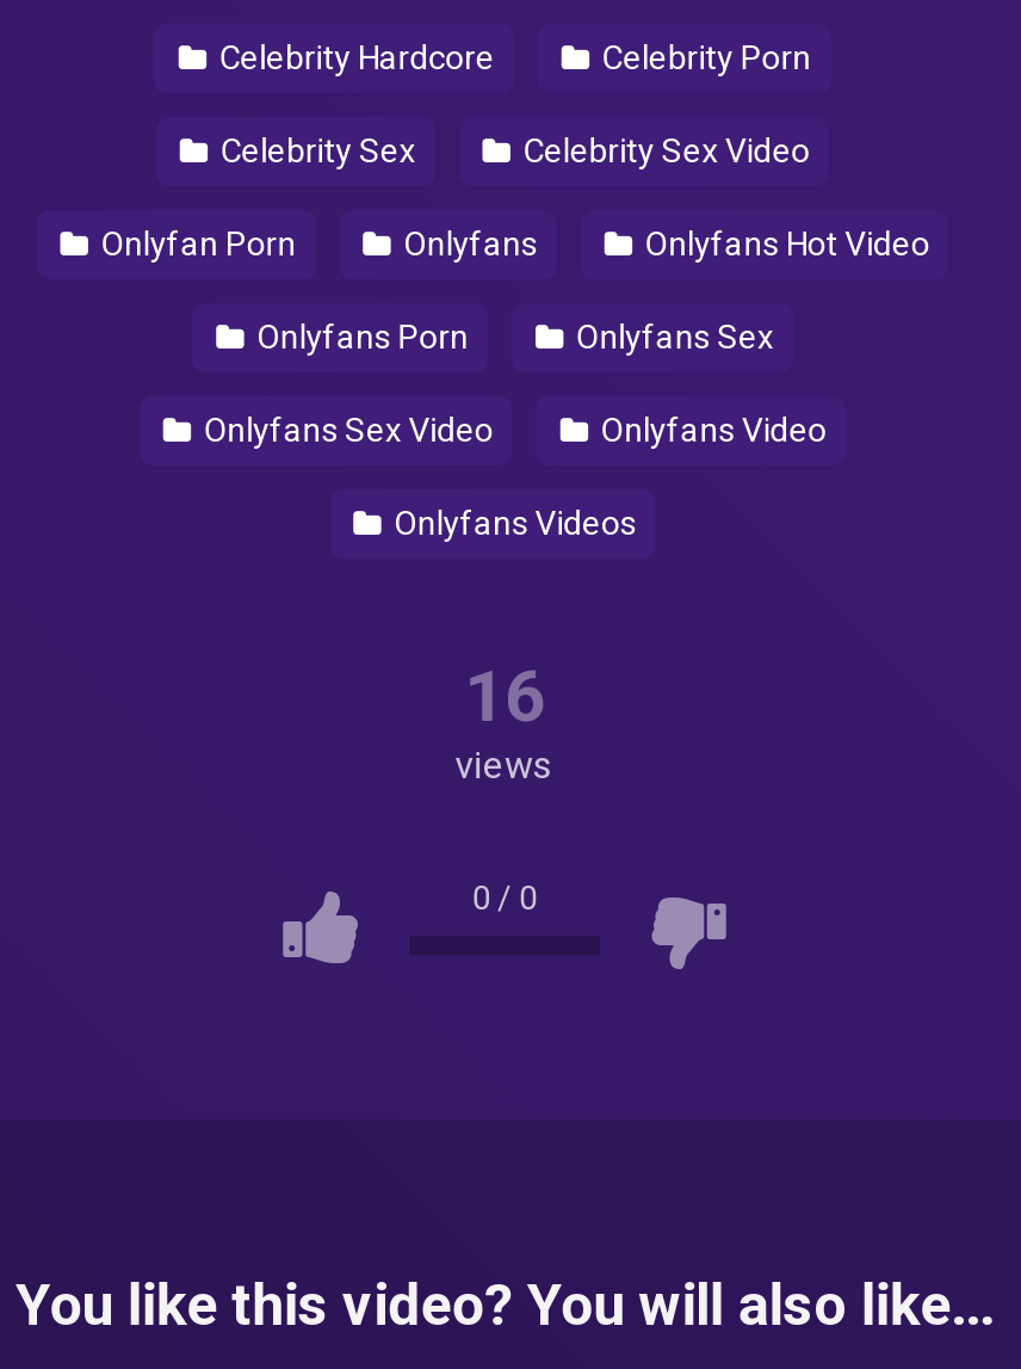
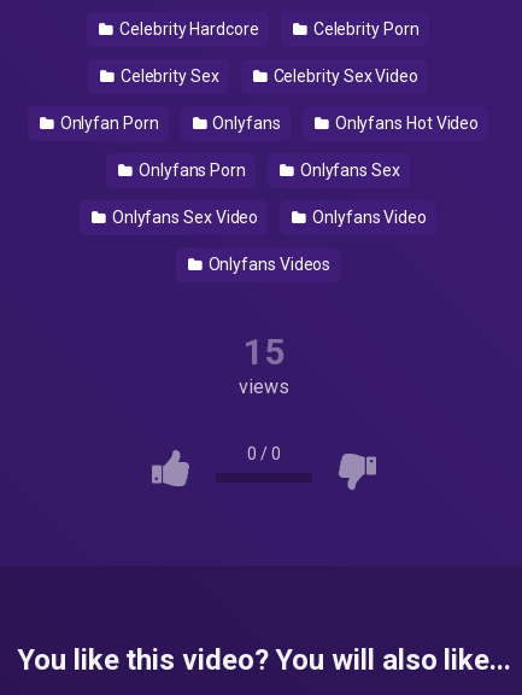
[464,654,545,738] 16 -> [244,331,284,373] 15

